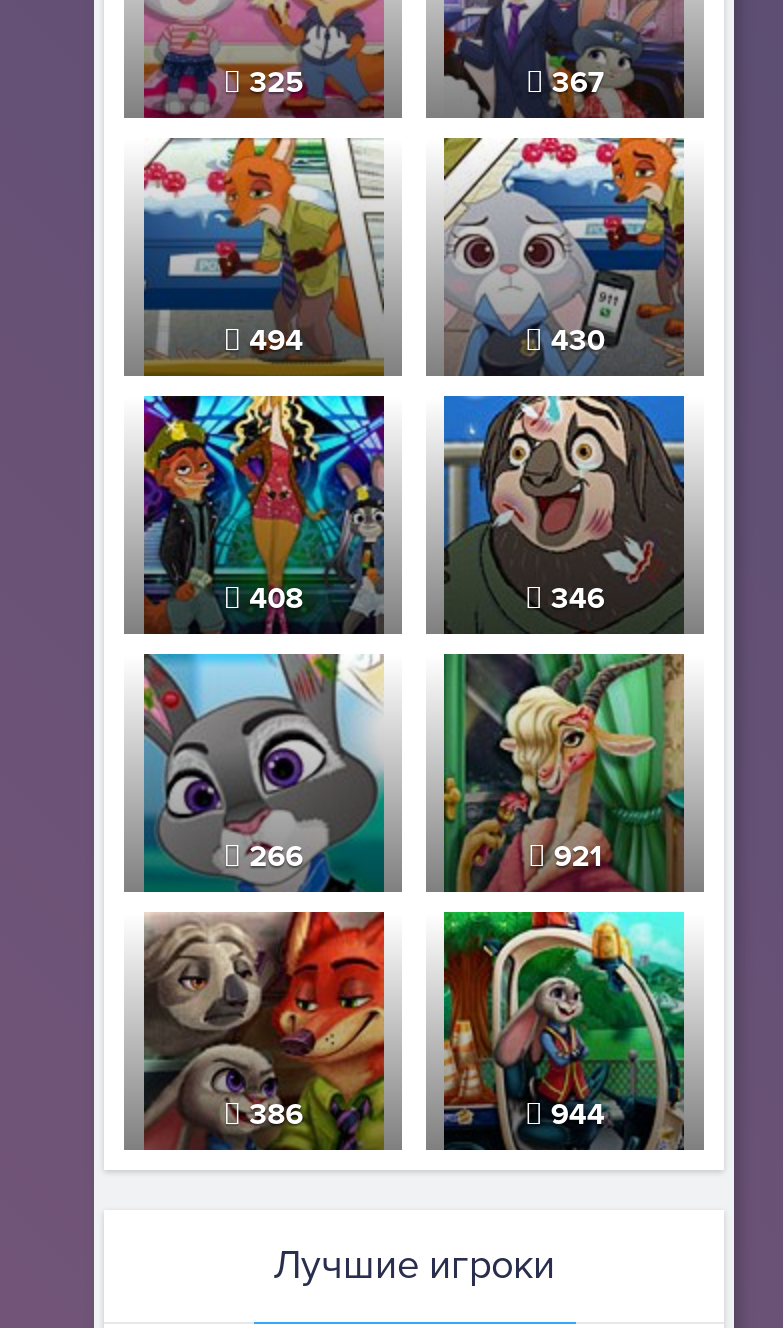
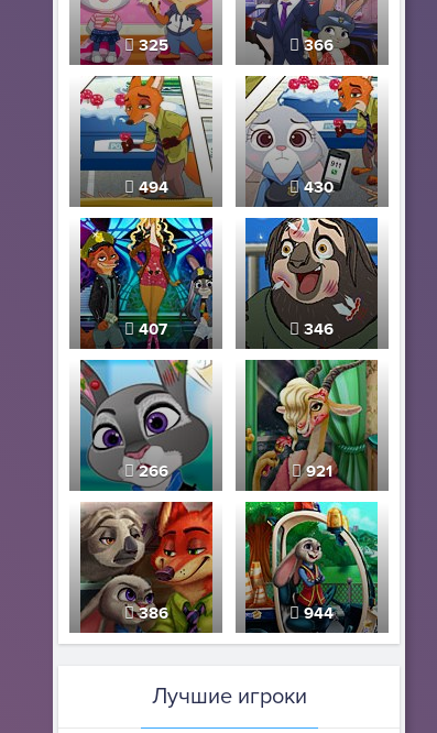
[544,64,604,100] 367 -> [300,35,334,55] 366
[241,580,303,616] 408 -> [134,319,167,339] 407

